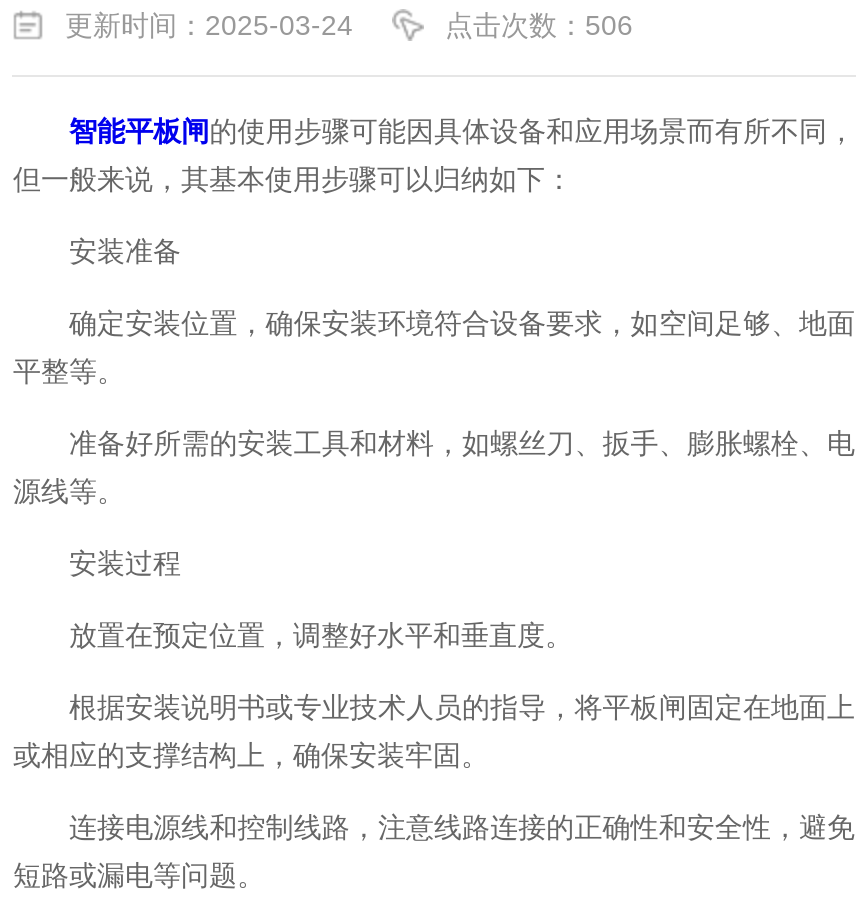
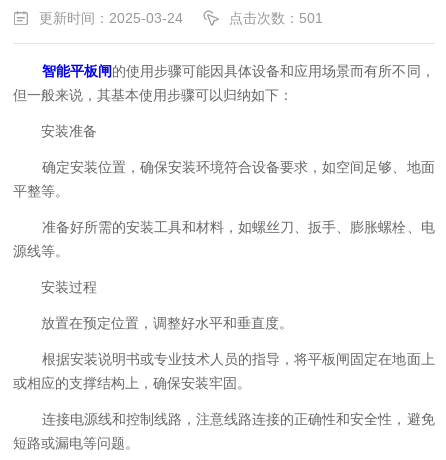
[445,9,633,41] 点击次数：506 -> [229,10,323,26] 点击次数：501

